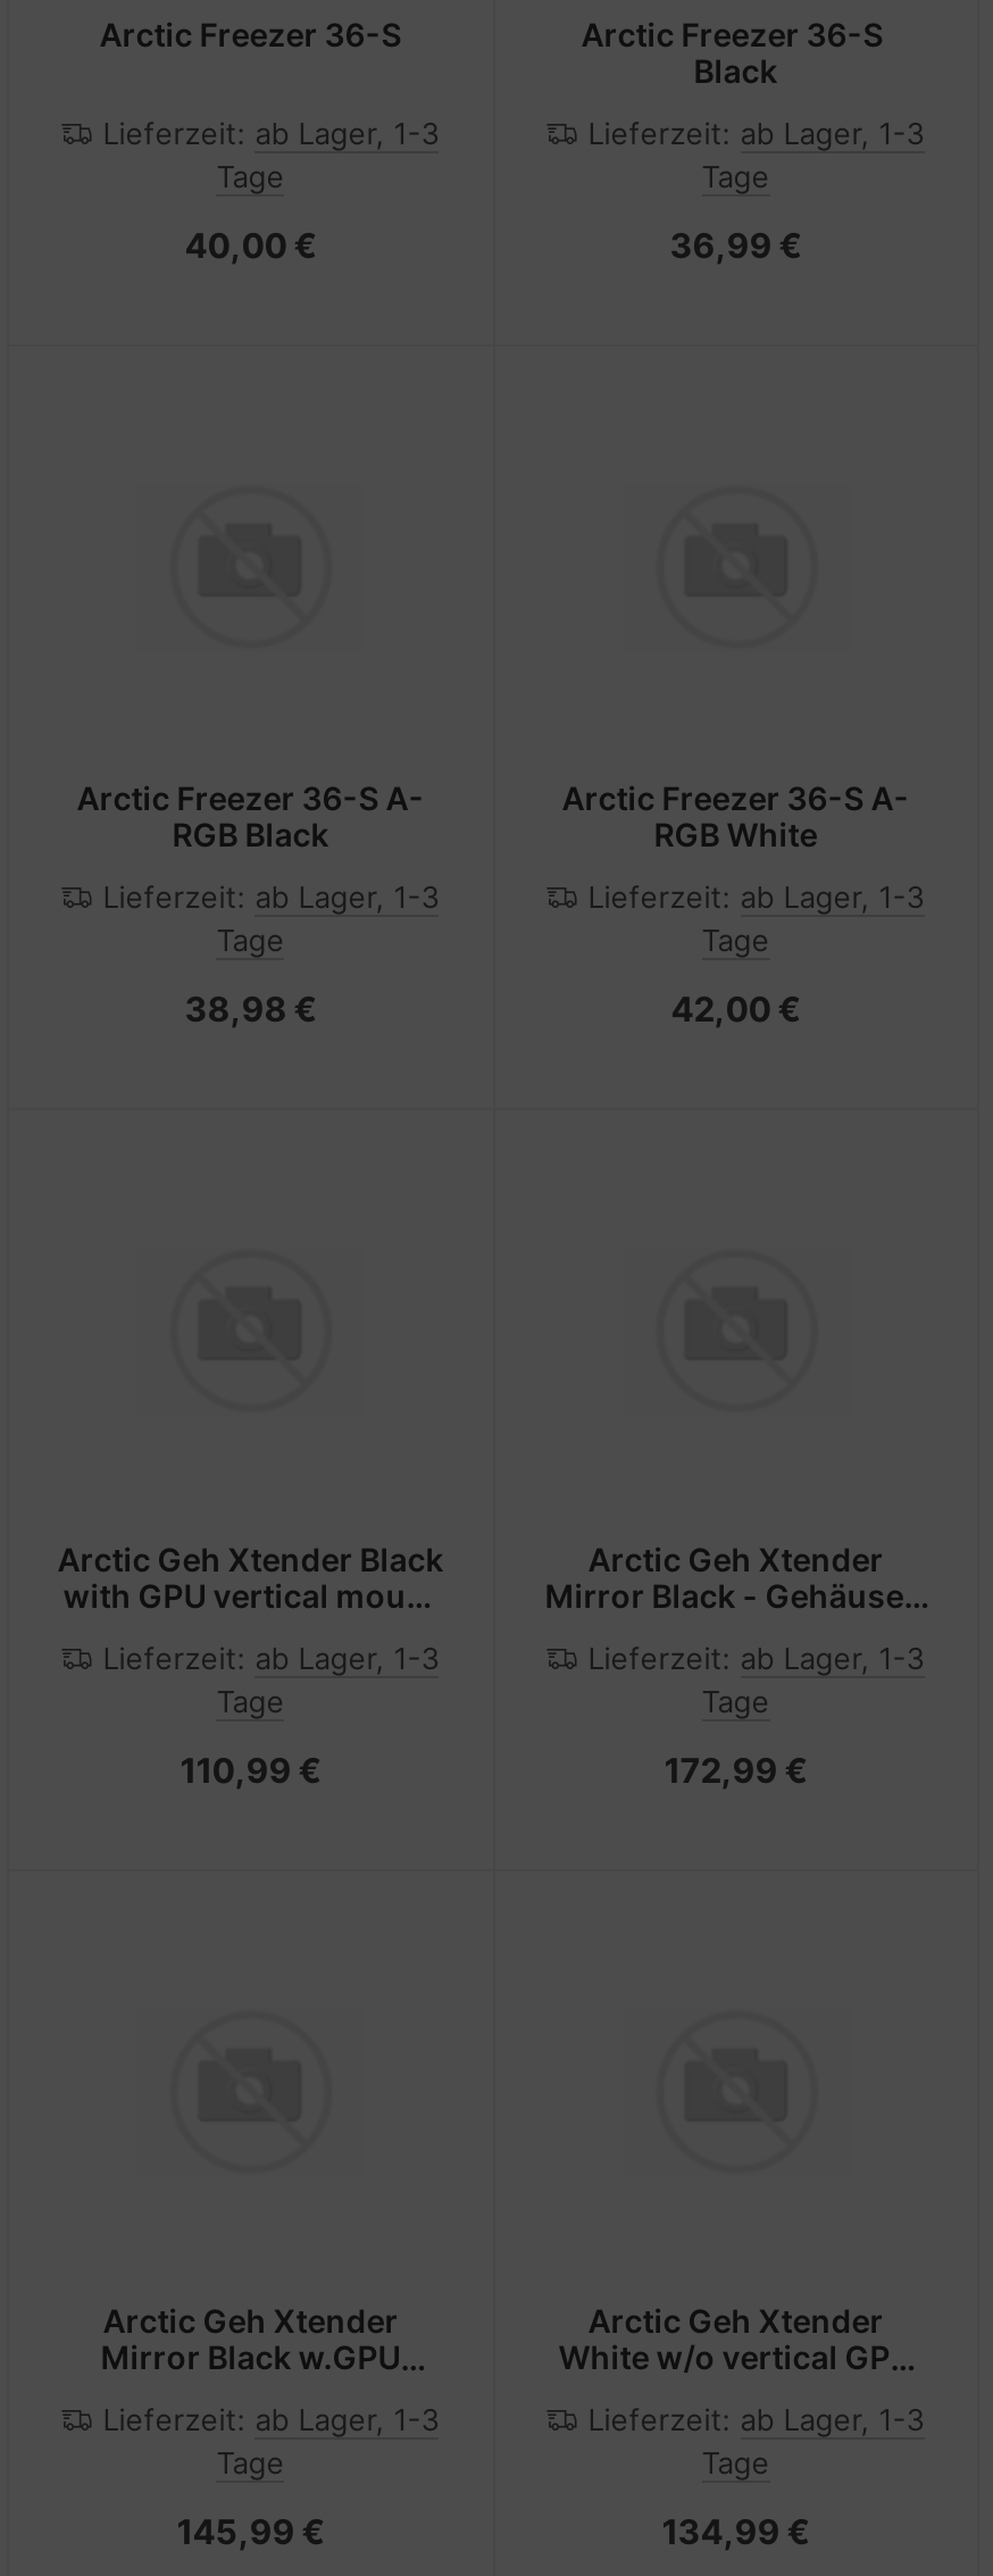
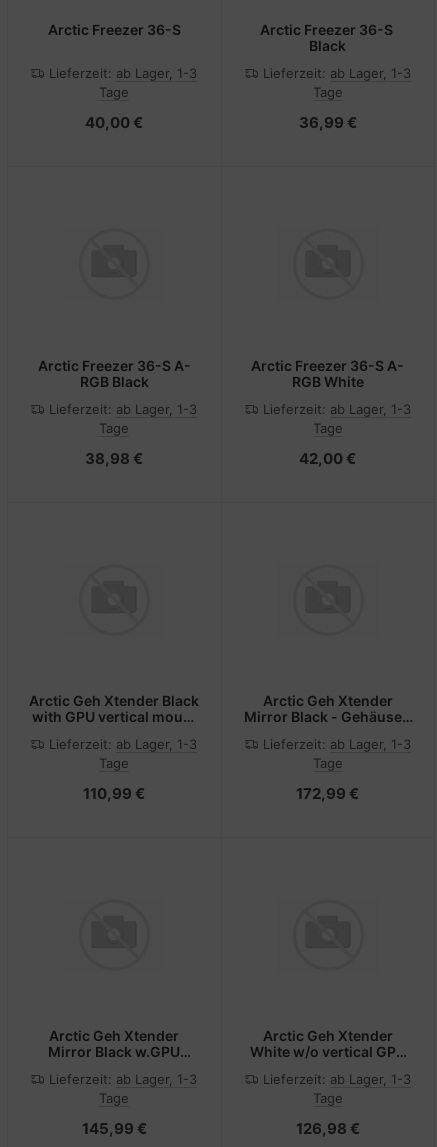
[662,2511,809,2554] 134,99 € -> [296,1119,360,1138] 126,98 €

